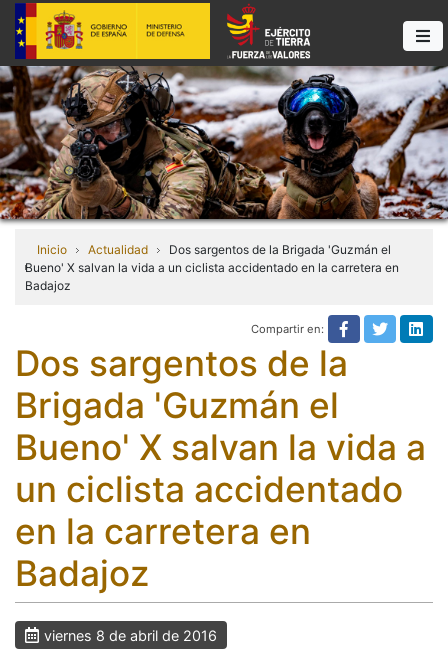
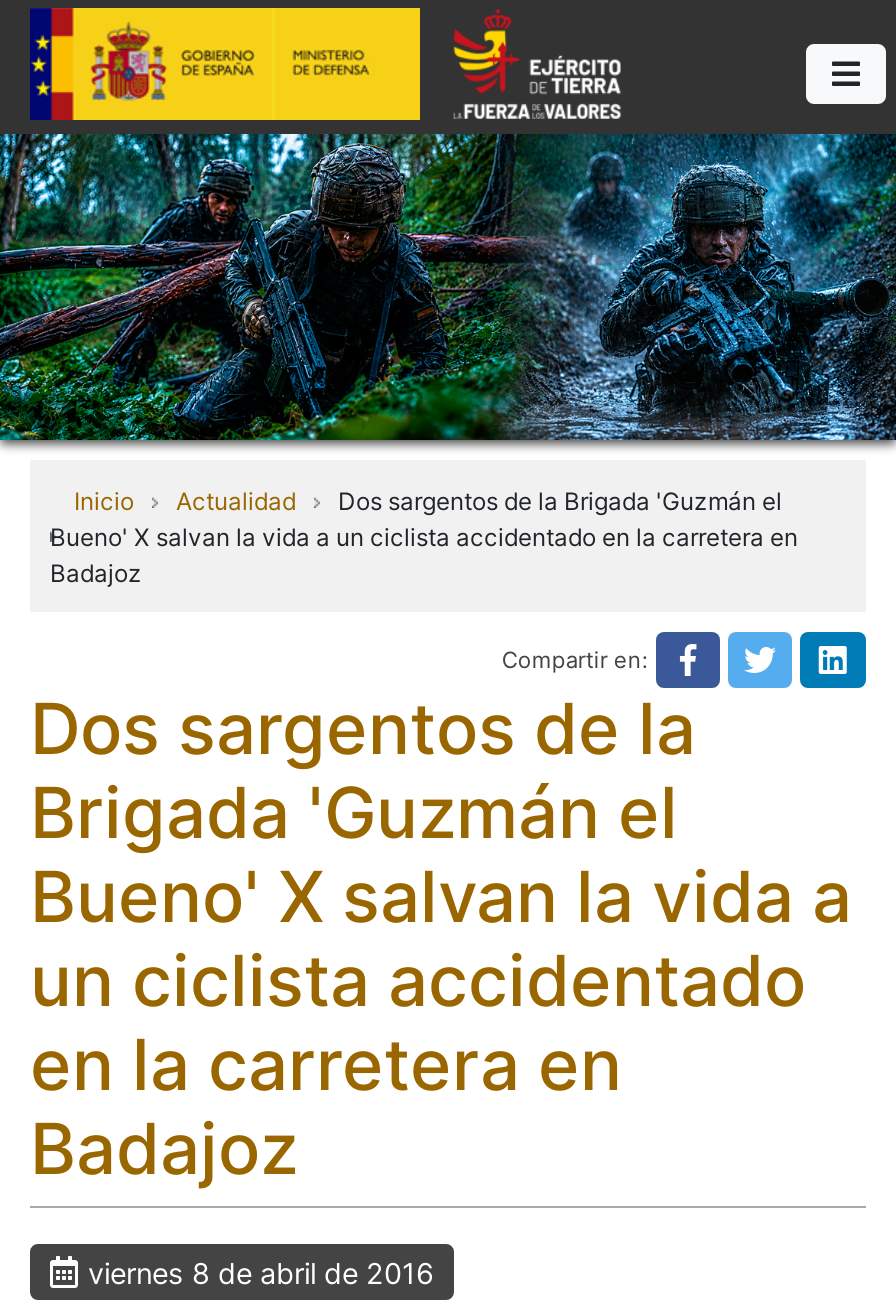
[3,65,445,220] [image] -> [6,132,890,442] [image]

